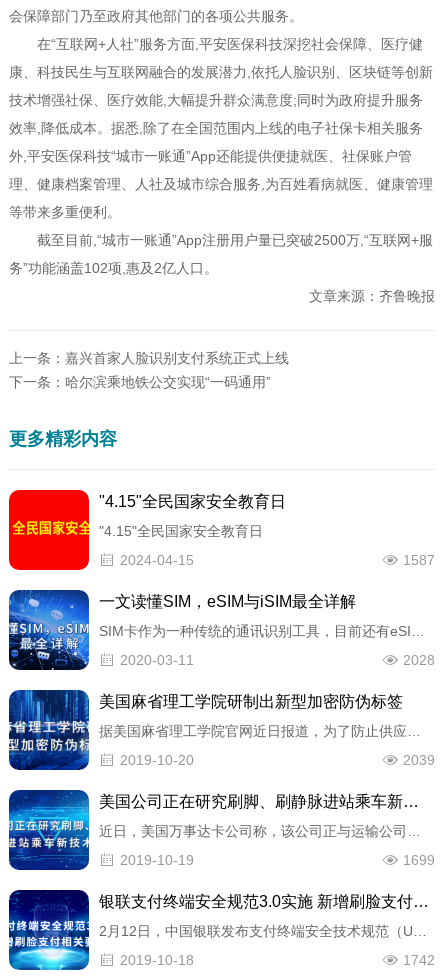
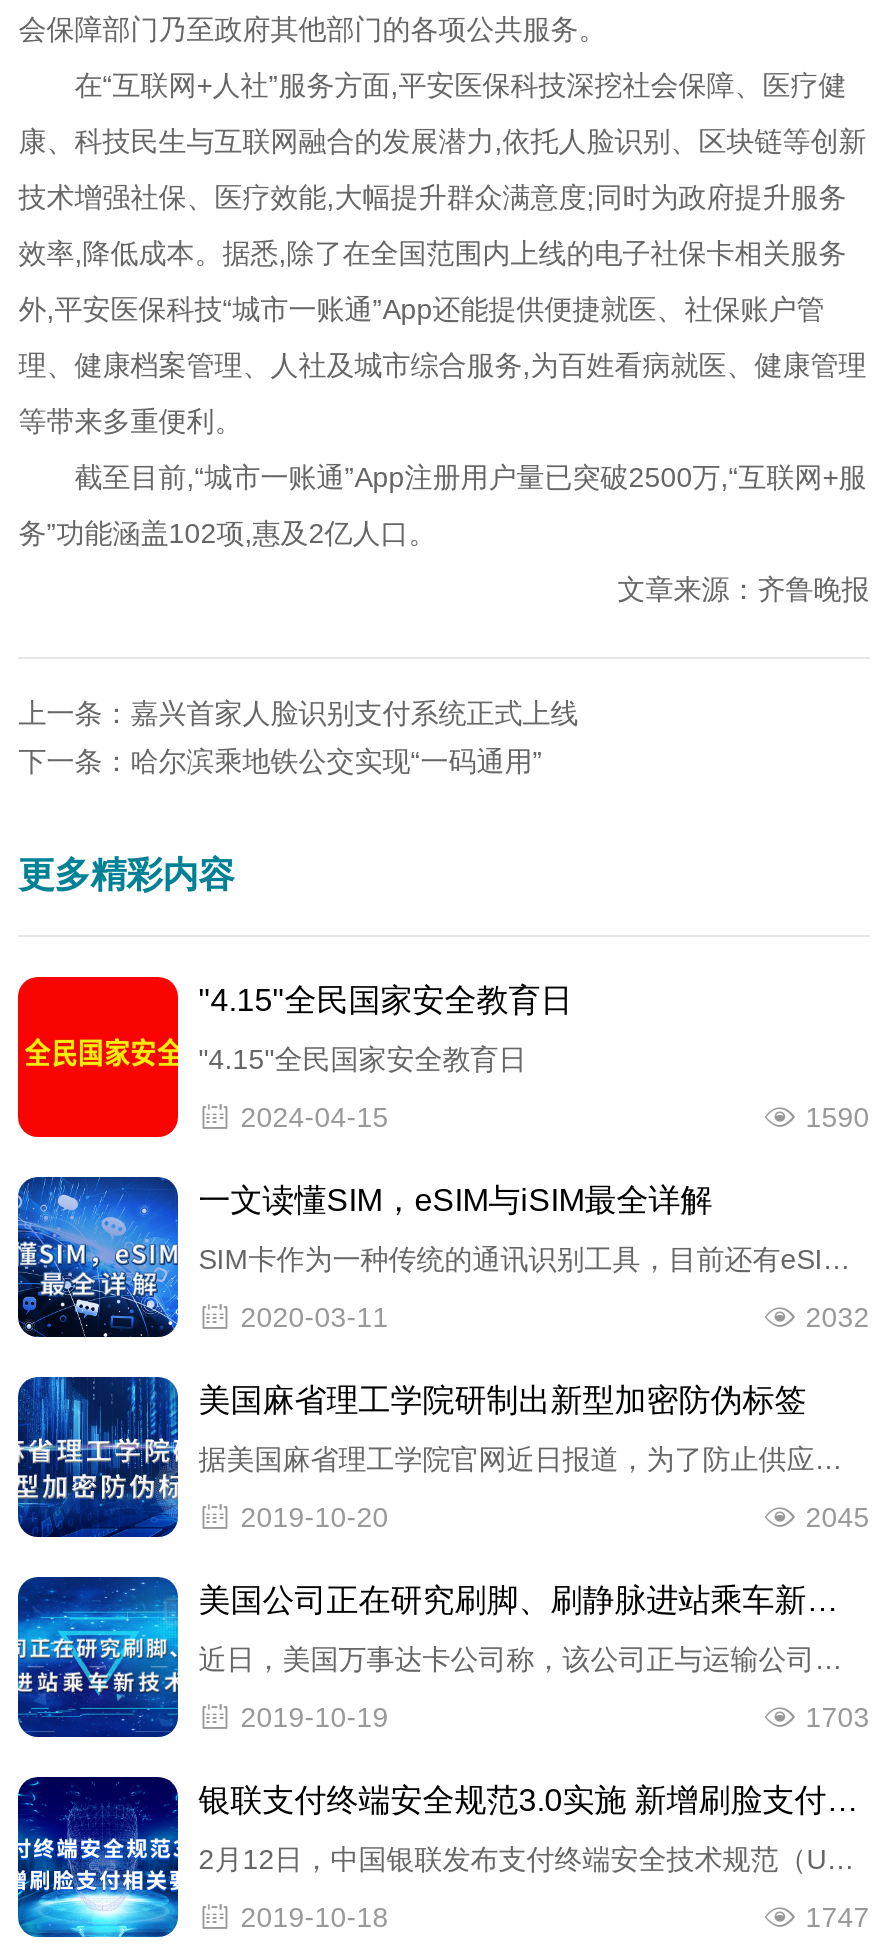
[403,552,435,568] 1587 -> [806,1100,870,1132] 1590
[403,652,435,668] 2028 -> [806,1300,870,1332] 2032
[403,752,435,768] 2039 -> [806,1500,870,1532] 2045
[403,852,435,868] 1699 -> [806,1700,870,1732] 1703
[403,952,435,968] 1742 -> [806,1900,870,1932] 1747

